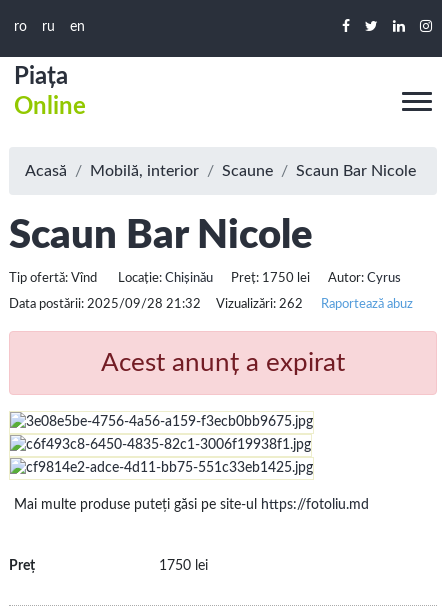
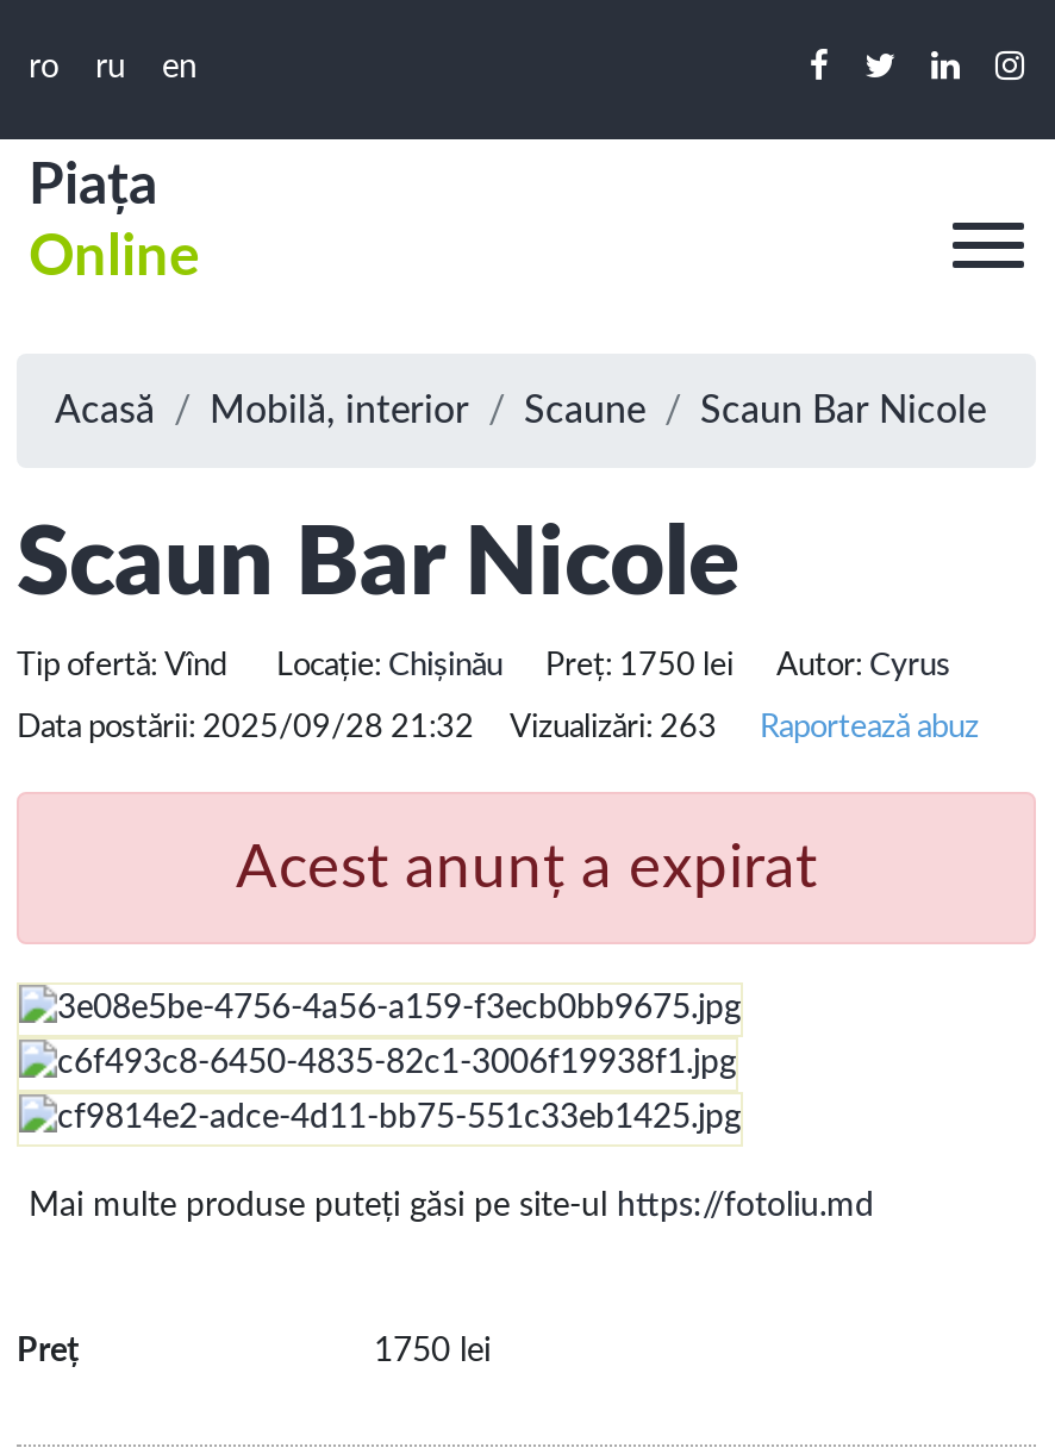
[9,297,413,311] Data postării: 2025/09/28 21:32 Vizualizări: 262 Raportează abuz -> [17,711,979,744] Data postării: 2025/09/28 21:32 Vizualizări: 263 Raportează abuz

